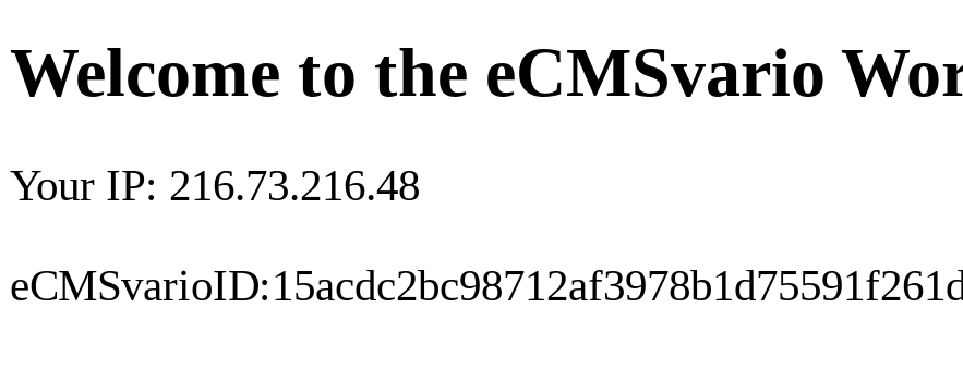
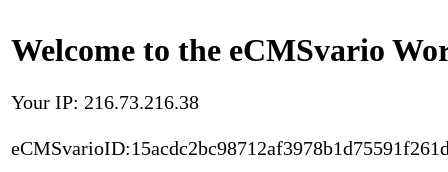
[10,161,420,209] Your IP: 216.73.216.48 -> [11,91,199,113] Your IP: 216.73.216.38

